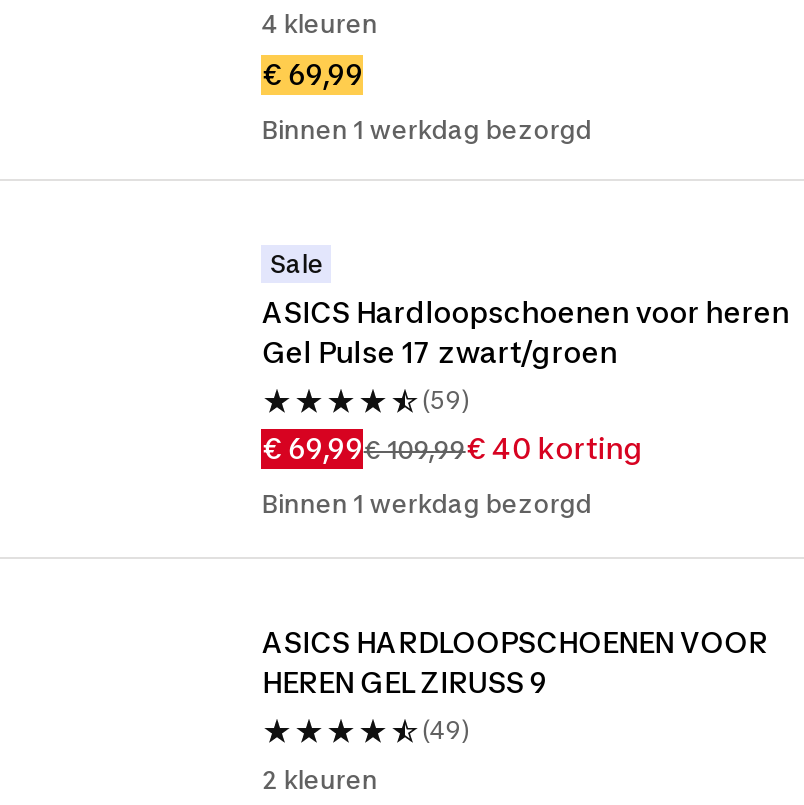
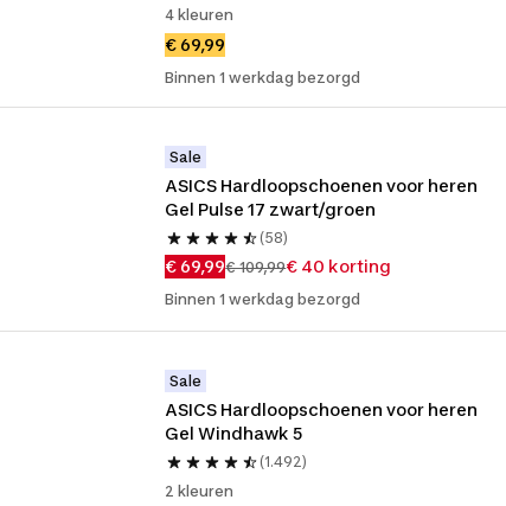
[422,385,470,415] (59) -> [260,229,288,246] (58)
[262,625,768,745] ASICS HARDLOOPSCHOENEN VOOR | HEREN GEL ZIRUSS 9 | (49) -> [165,372,478,470] Sale | ASICS Hardloopschoenen voor heren | Gel Windhawk 5 | (1.492)

